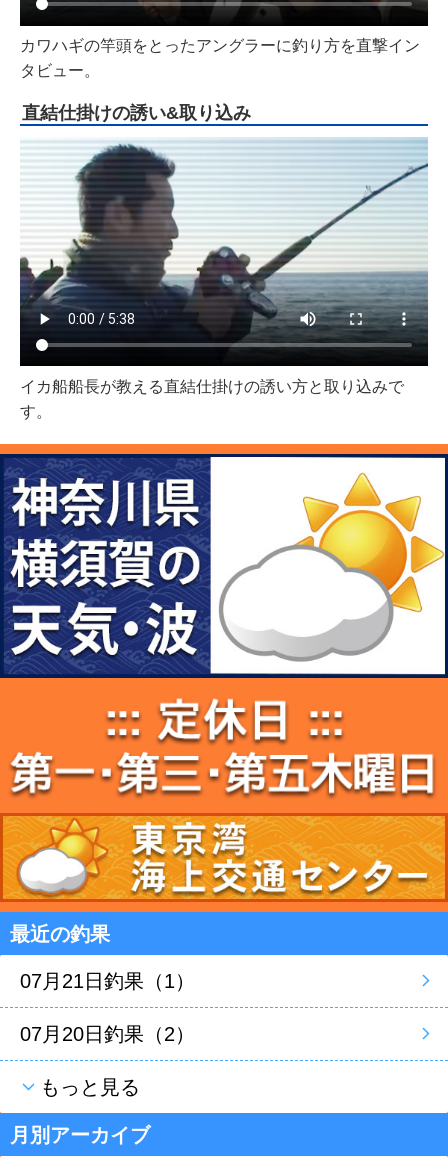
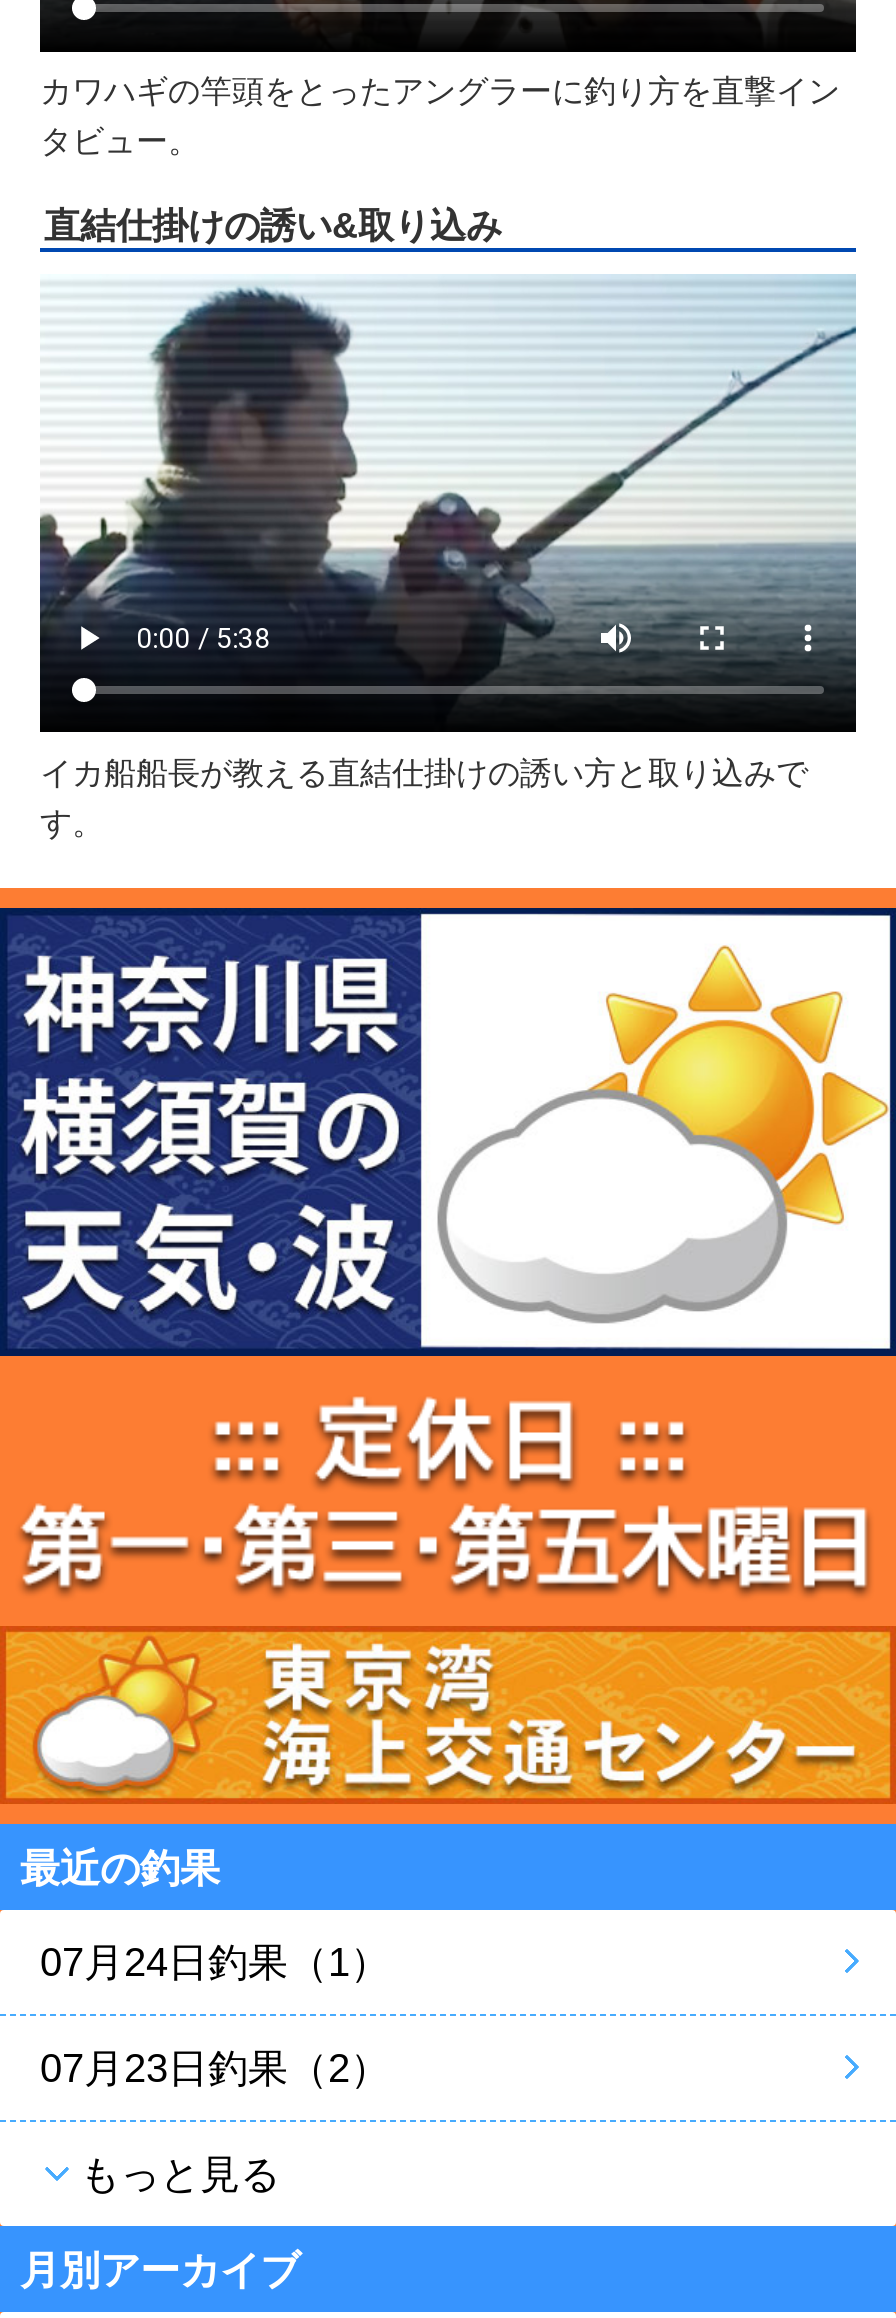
[20,970,195,992] 07月21日釣果（1） -> [40,1940,390,1984] 07月24日釣果（1）
[20,1023,195,1045] 07月20日釣果（2） -> [40,2046,390,2090] 07月23日釣果（2）

